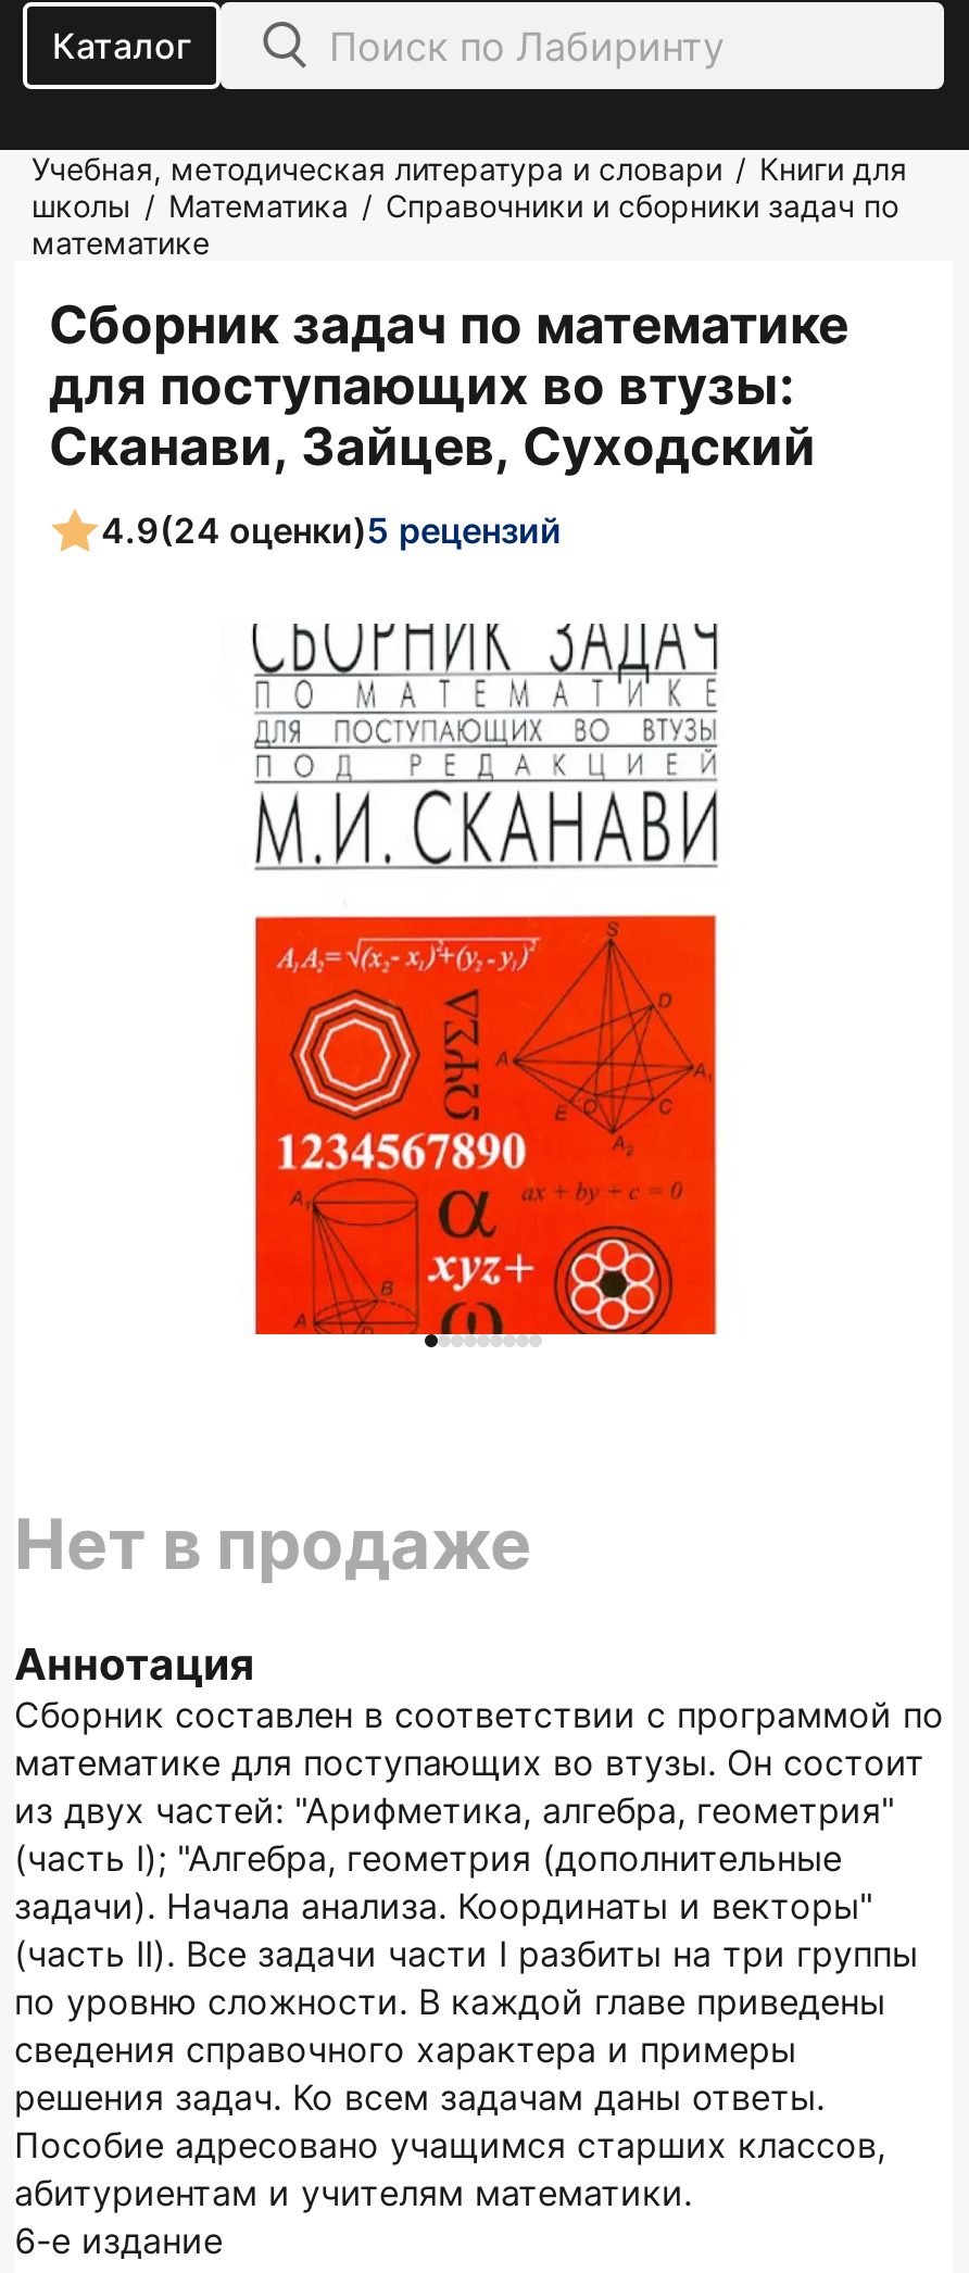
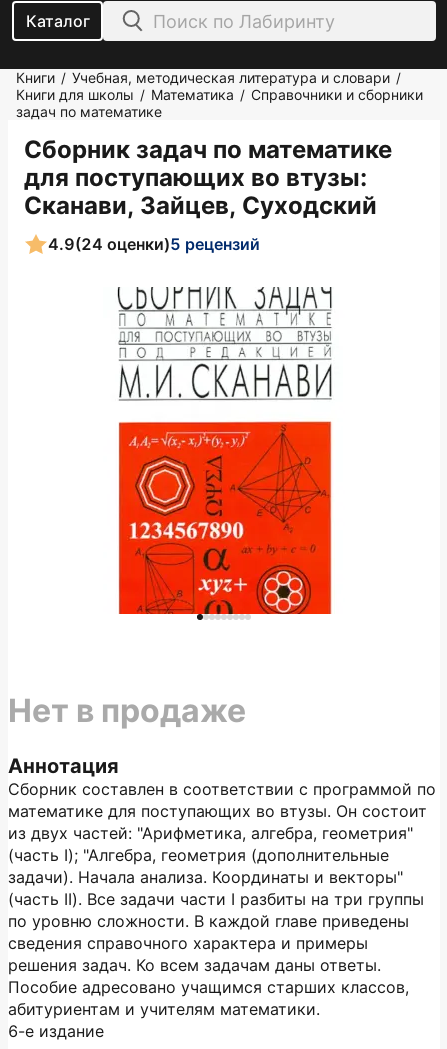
[32,150,907,261] Учебная, методическая литература и словари / Книги для | школы / Математика / Справочники и сборники задач по | математике -> [16,69,423,120] Книги / Учебная, методическая литература и словари / | Книги для школы / Математика / Справочники и сборники | задач по математике

